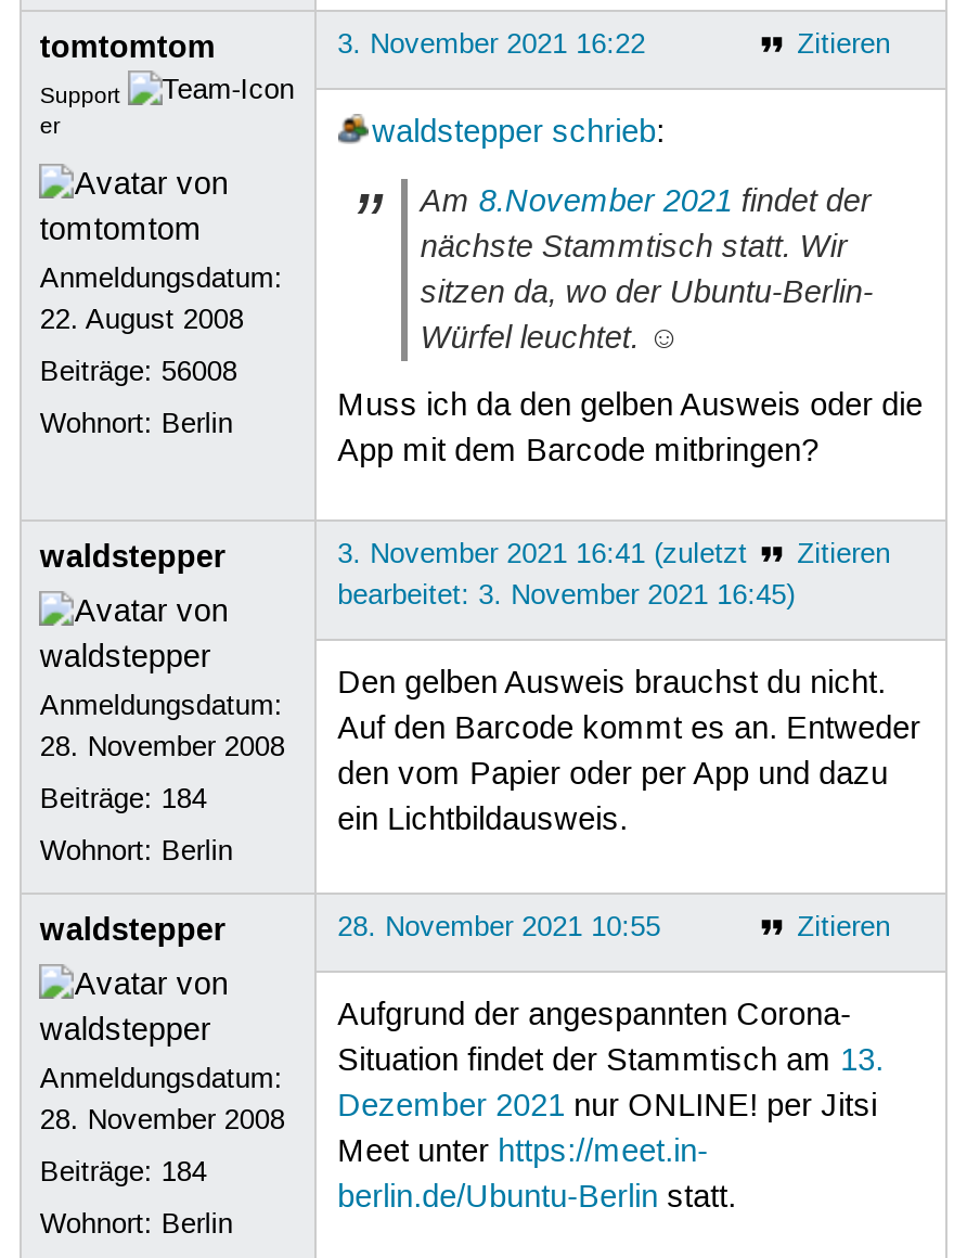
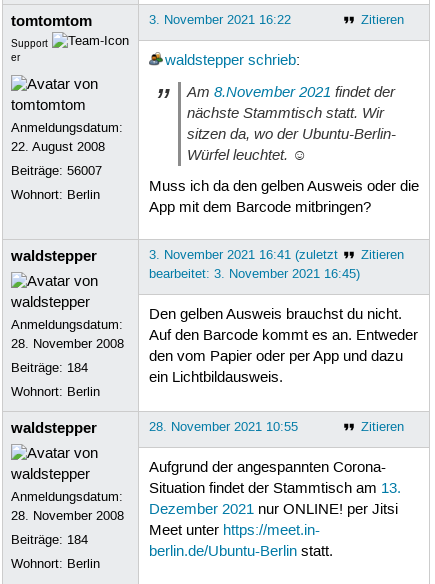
[40,354,237,389] Beiträge: 56008 -> [11,163,102,179] Beiträge: 56007

